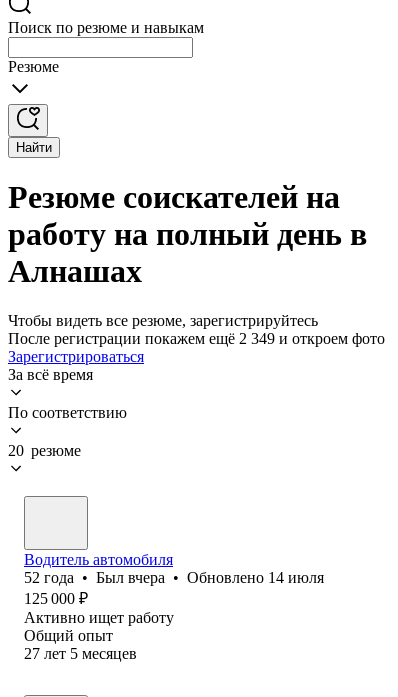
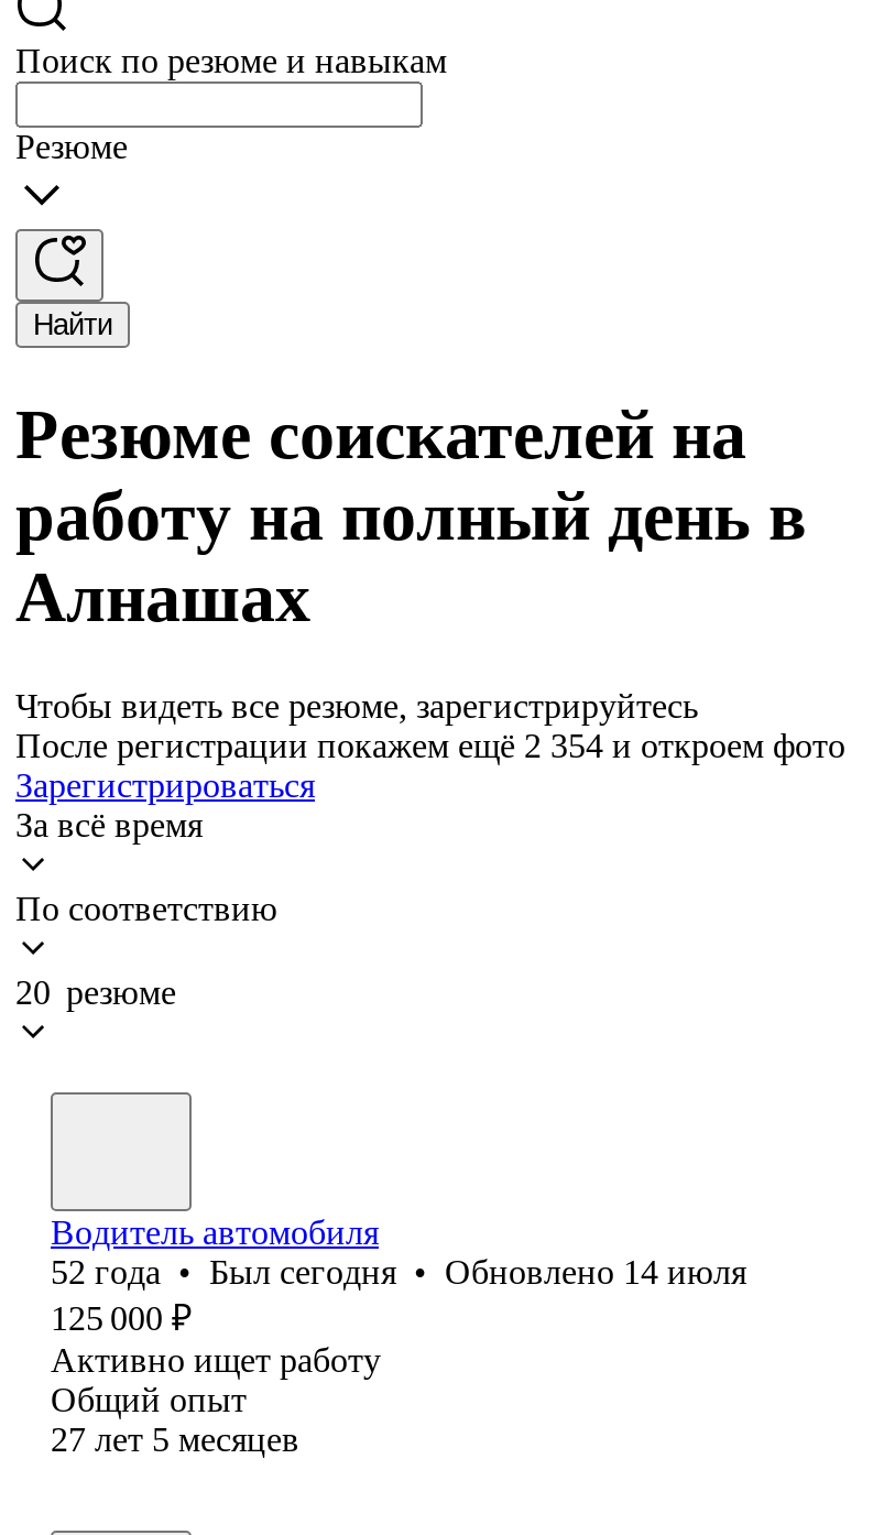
[8,330,385,347] После регистрации покажем ещё 2 349 и откроем фото -> [15,727,845,764] После регистрации покажем ещё 2 354 и откроем фото
[24,569,324,586] 52 года • Был вчера • Обновлено 14 июля -> [51,1253,746,1290] 52 года • Был сегодня • Обновлено 14 июля

